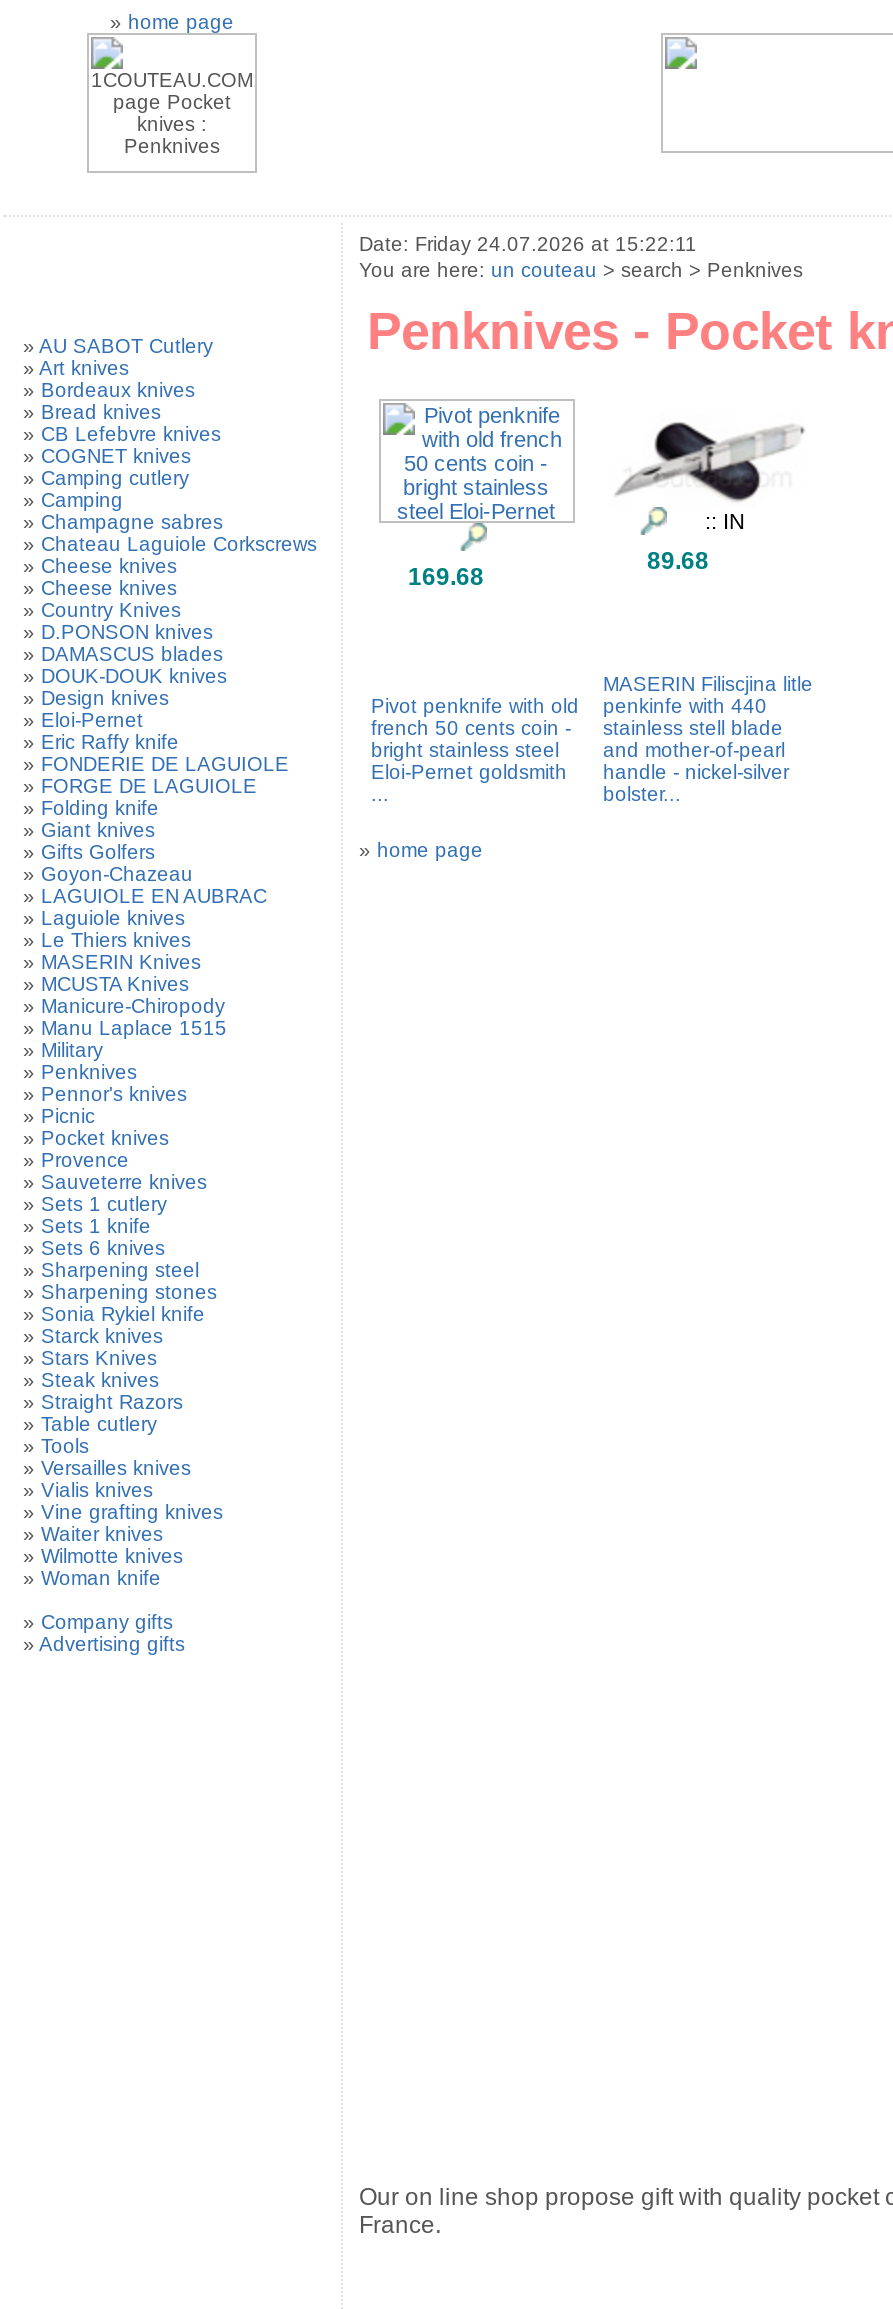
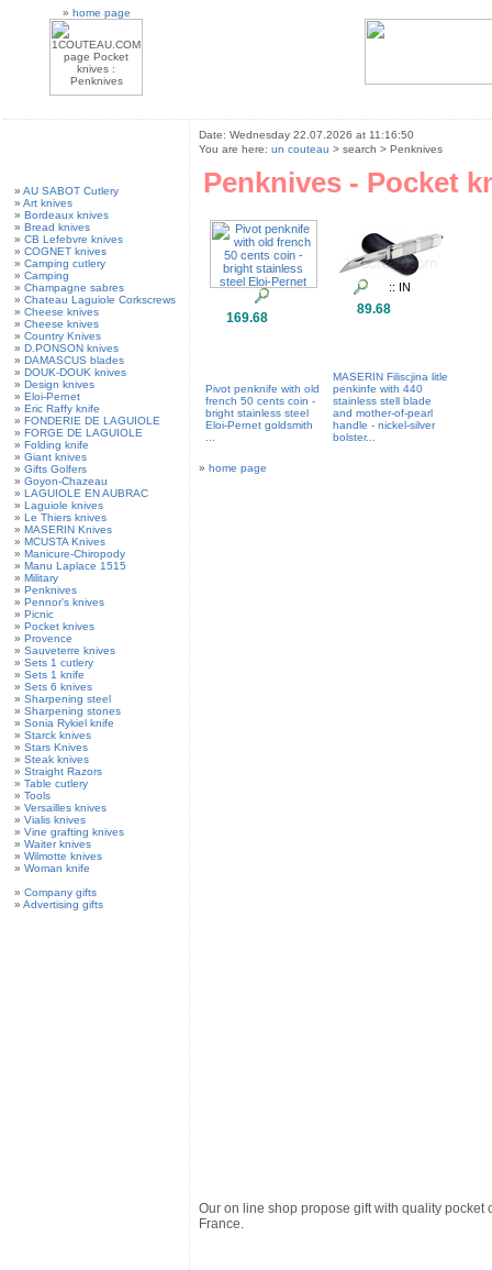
[359,233,697,255] Date: Friday 24.07.2026 at 15:22:11 -> [199,129,414,141] Date: Wednesday 22.07.2026 at 11:16:50

